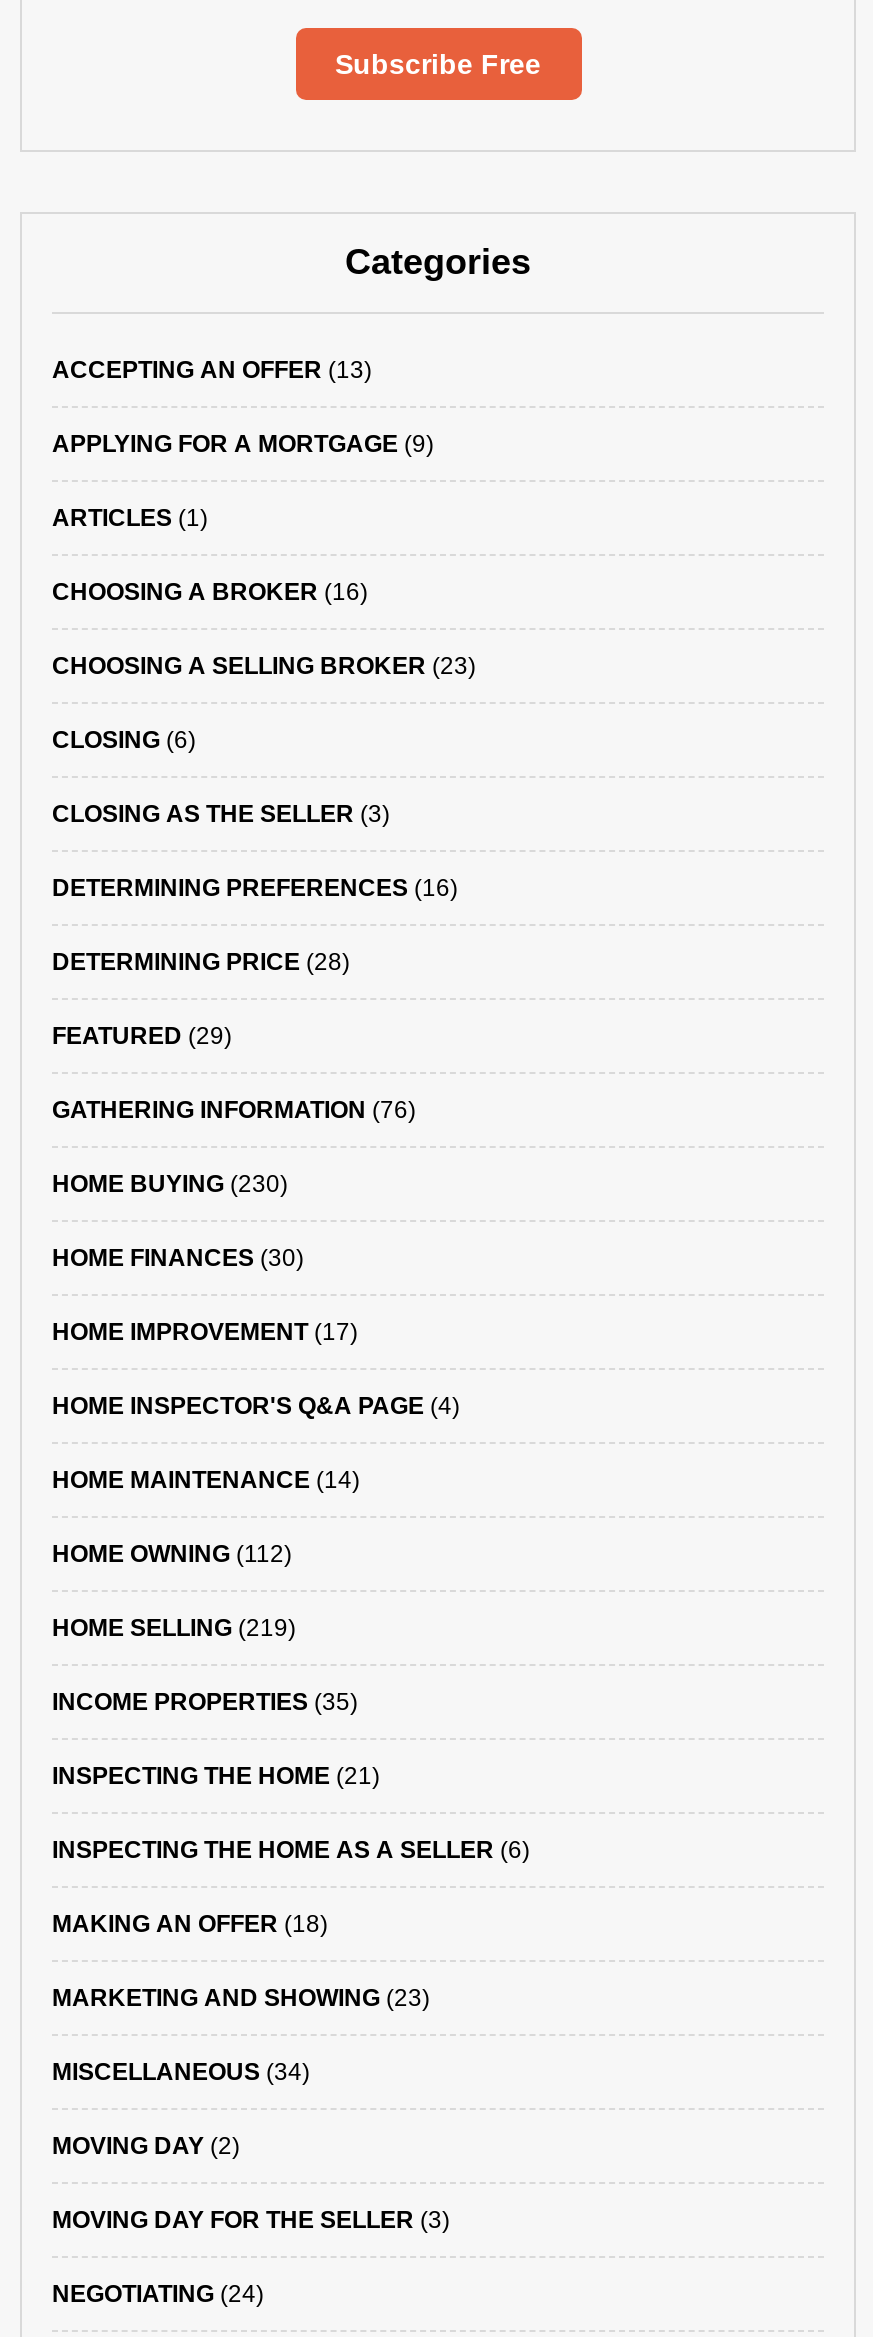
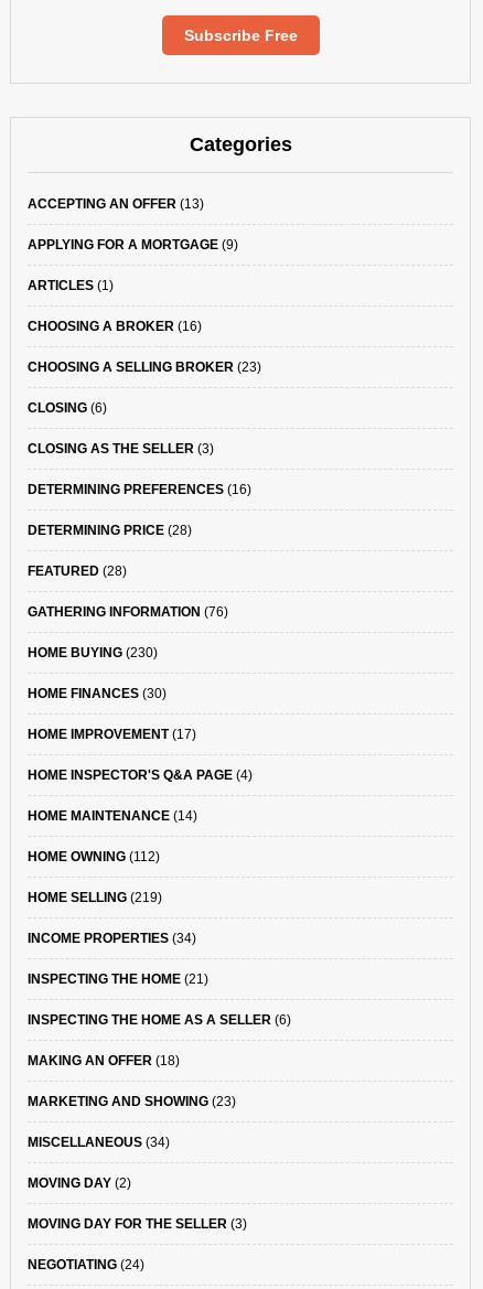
[52,1022,232,1050] FEATURED (29) -> [28,563,127,579] FEATURED (28)
[52,1688,358,1716] INCOME PROPERTIES (35) -> [28,930,196,946] INCOME PROPERTIES (34)

